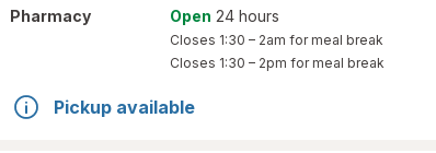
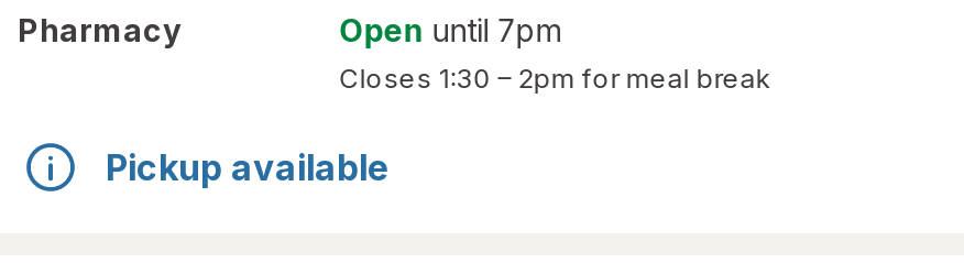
[170,7,384,48] Open 24 hours | Closes 1:30 – 2am for meal break -> [340,11,560,48] Open until 7pm

